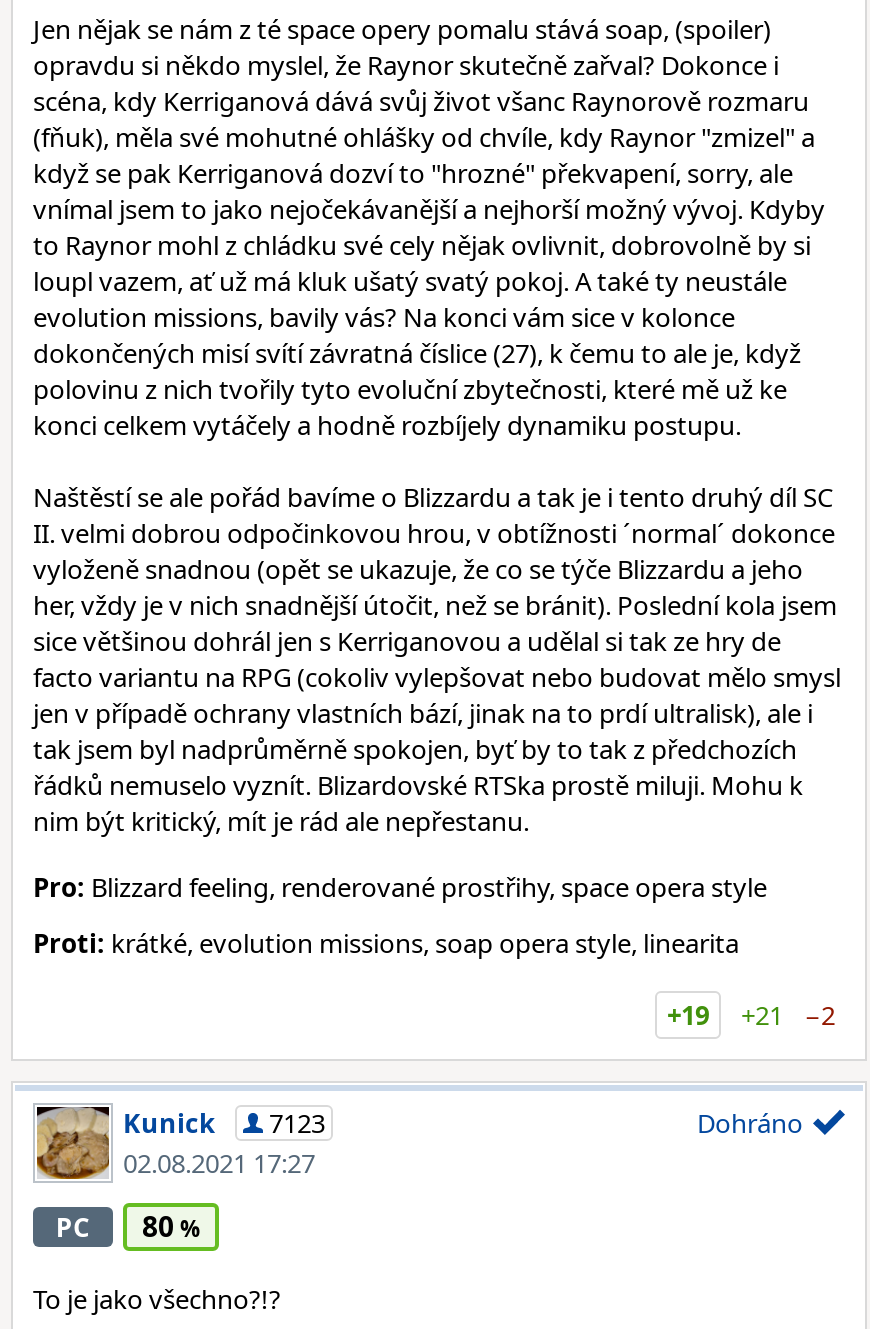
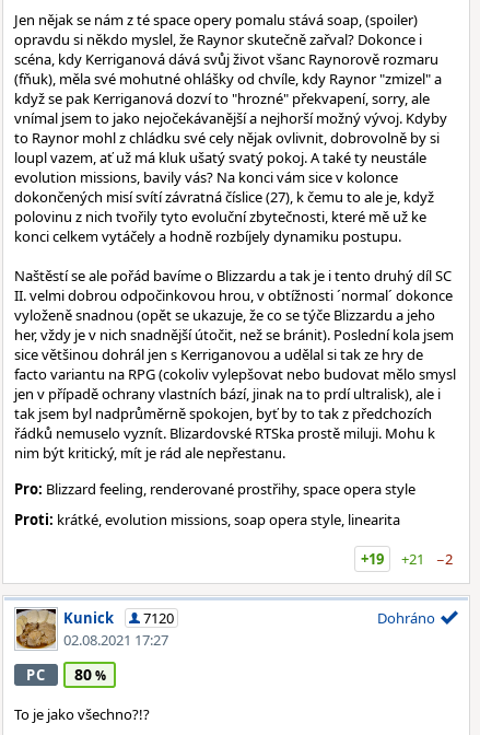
[123,1105,325,1141] Kunick 7123 -> [63,608,174,628] Kunick 7120

